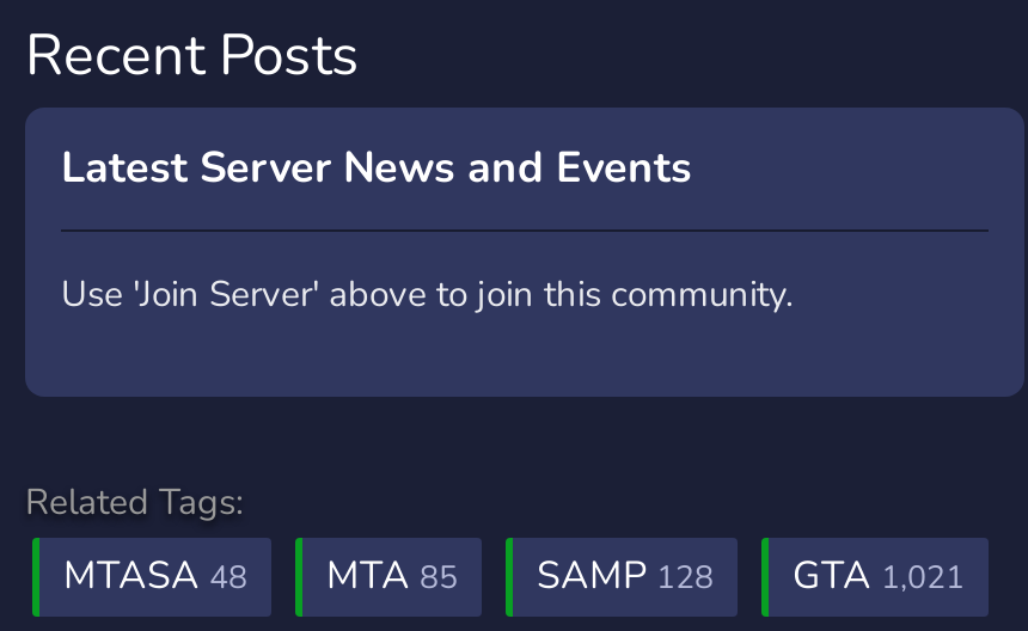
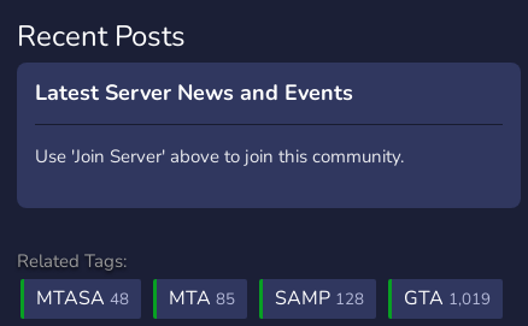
[63,550,965,602] MTASA 48 MTA 85 SAMP 128 GTA 1,021 -> [36,285,491,312] MTASA 48 MTA 85 SAMP 128 GTA 1,019

